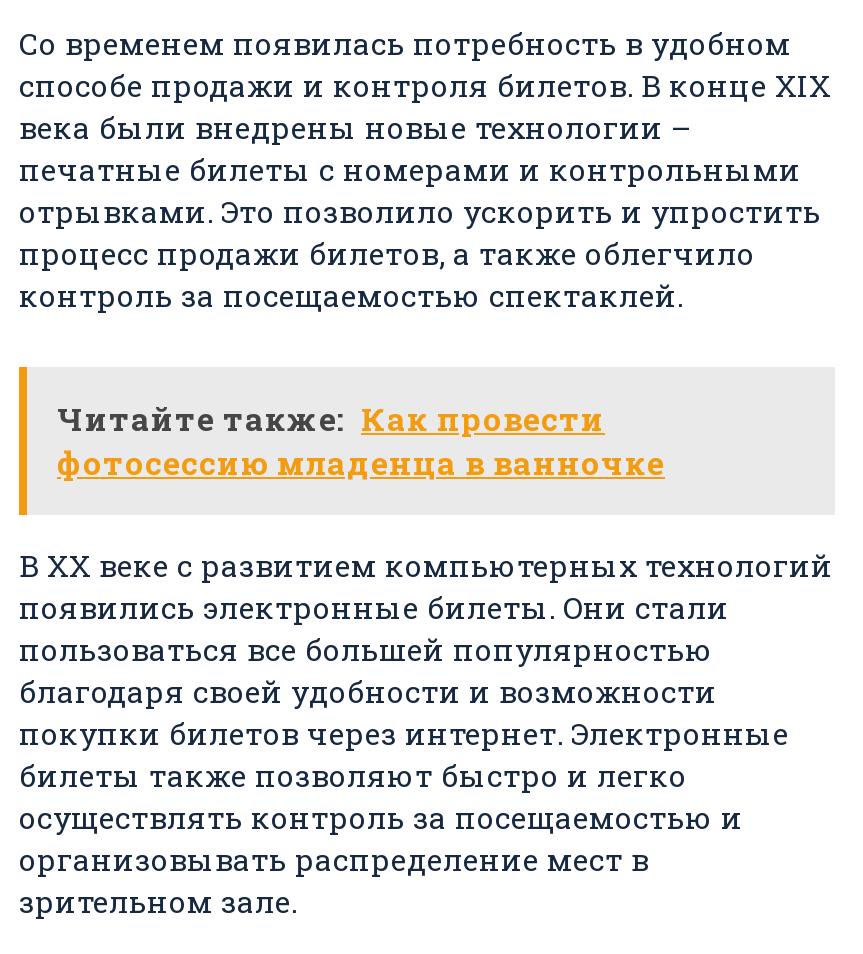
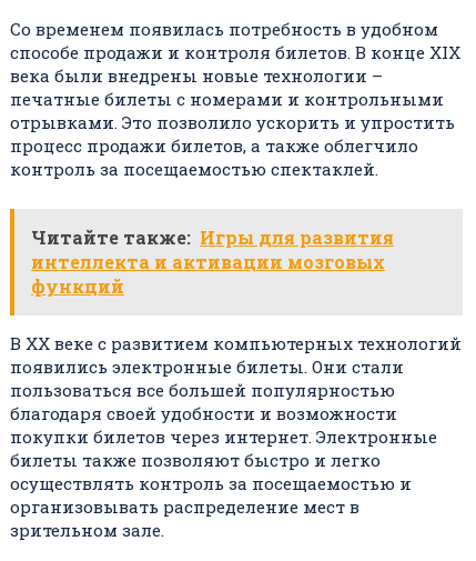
[57,397,665,483] Читайте также: Как провести | фотосессию младенца в ванночке -> [31,225,394,297] Читайте также: Игры для развития | интеллекта и активации мозговых | функций

